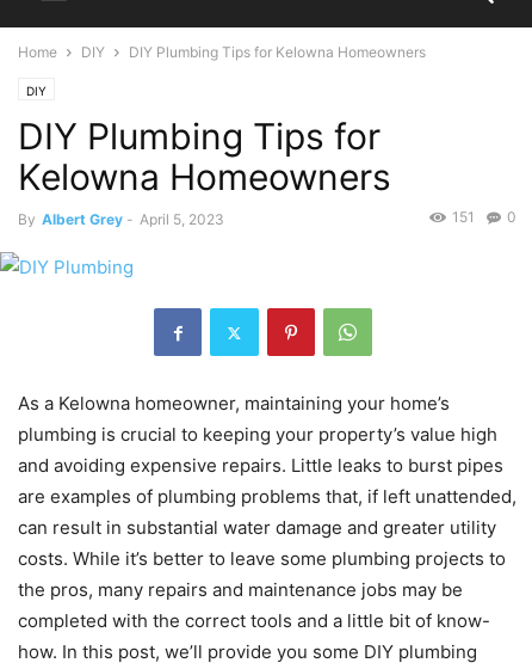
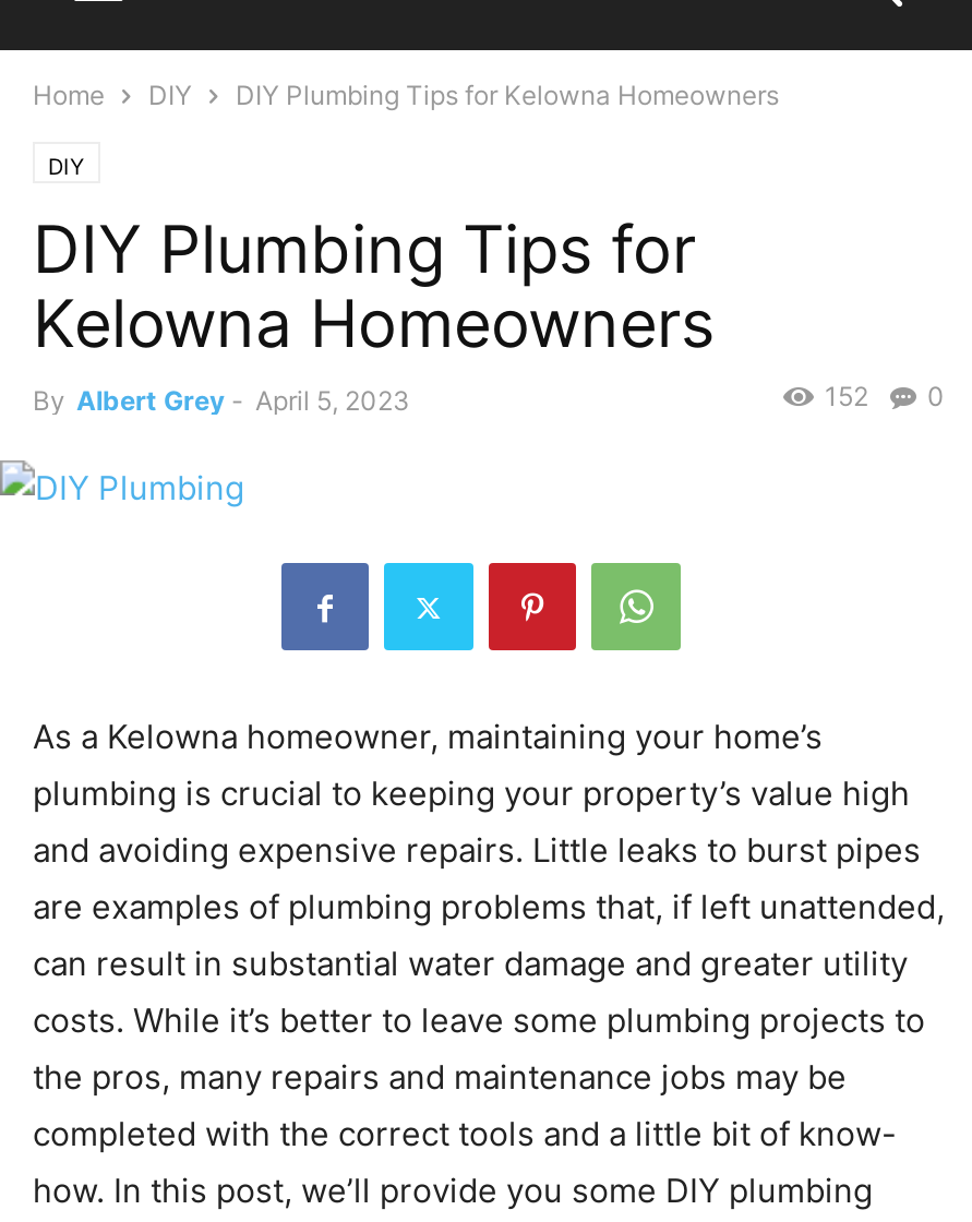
[452,208,516,226] 151 0 -> [825,380,945,412] 152 0

